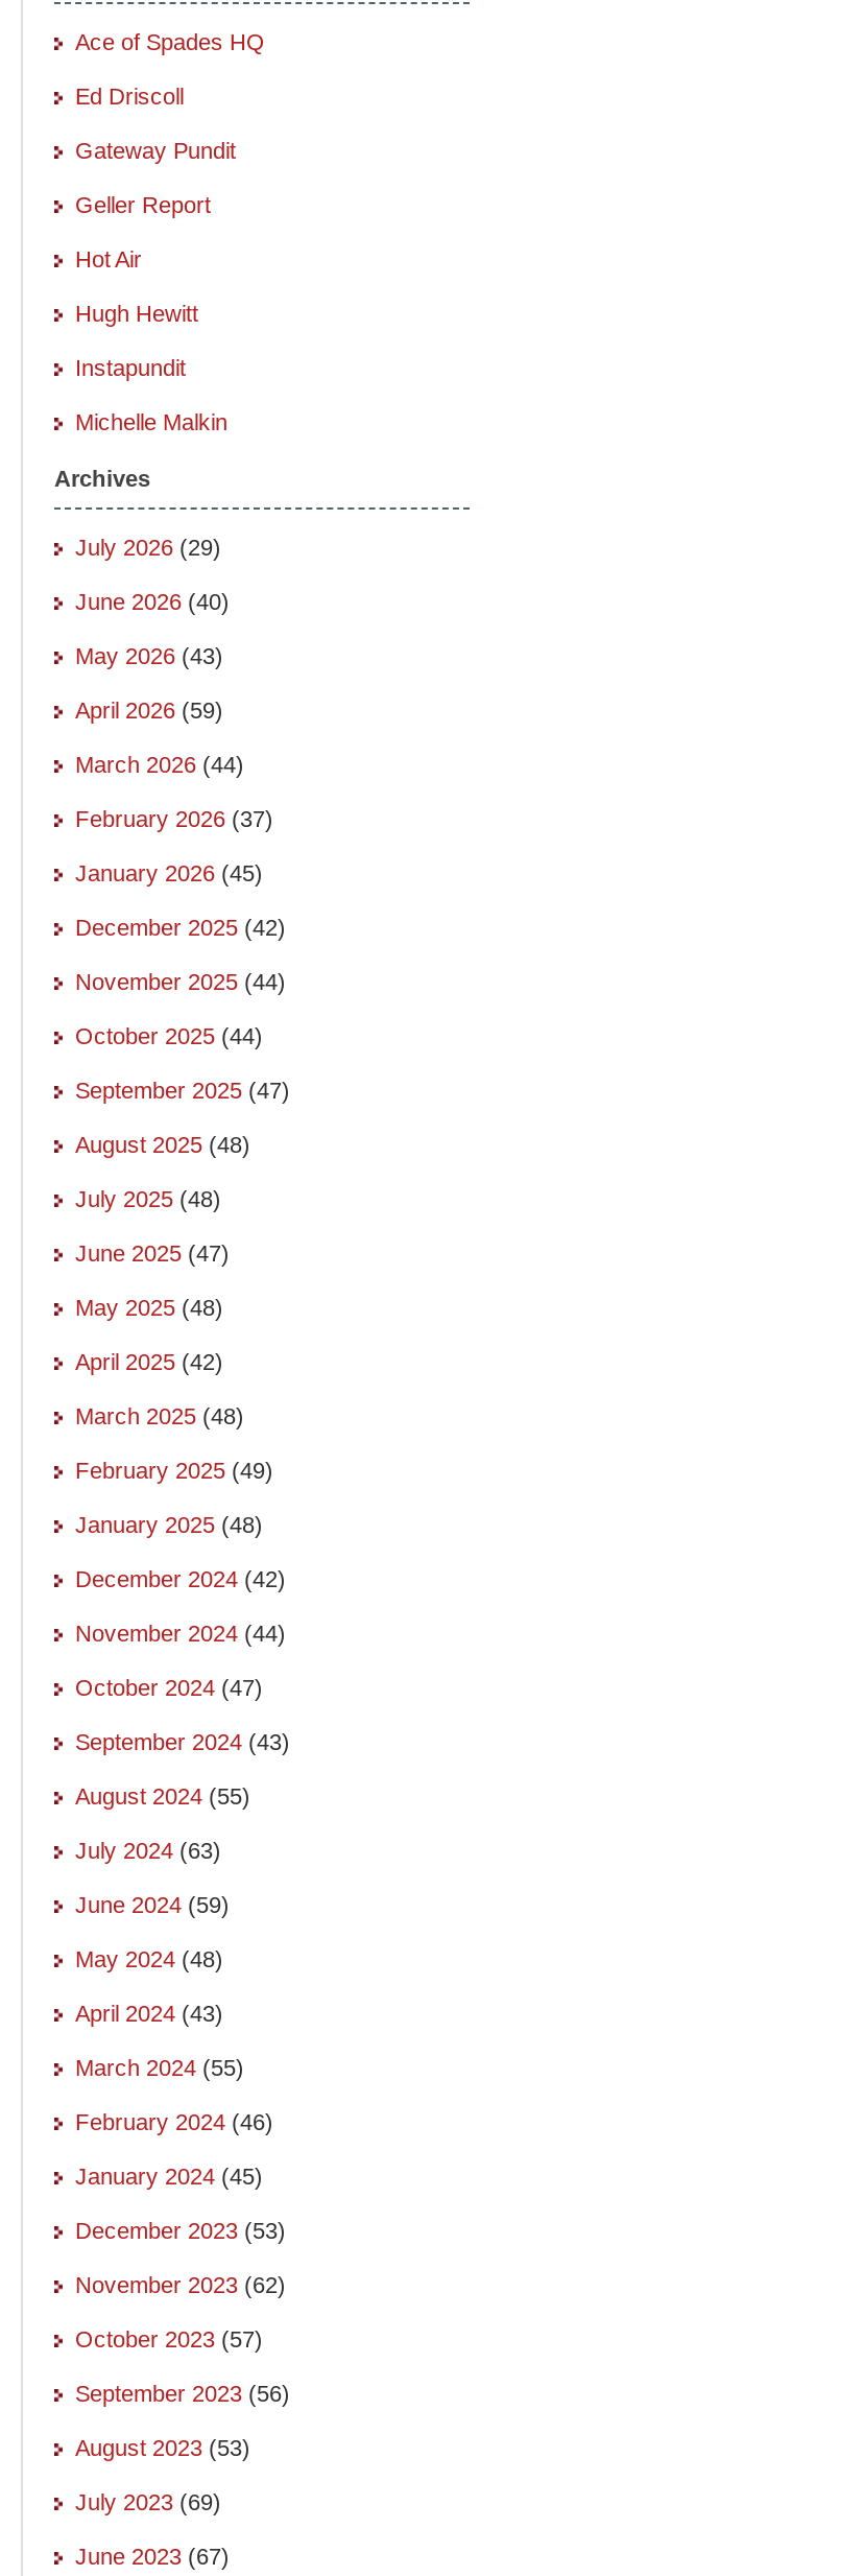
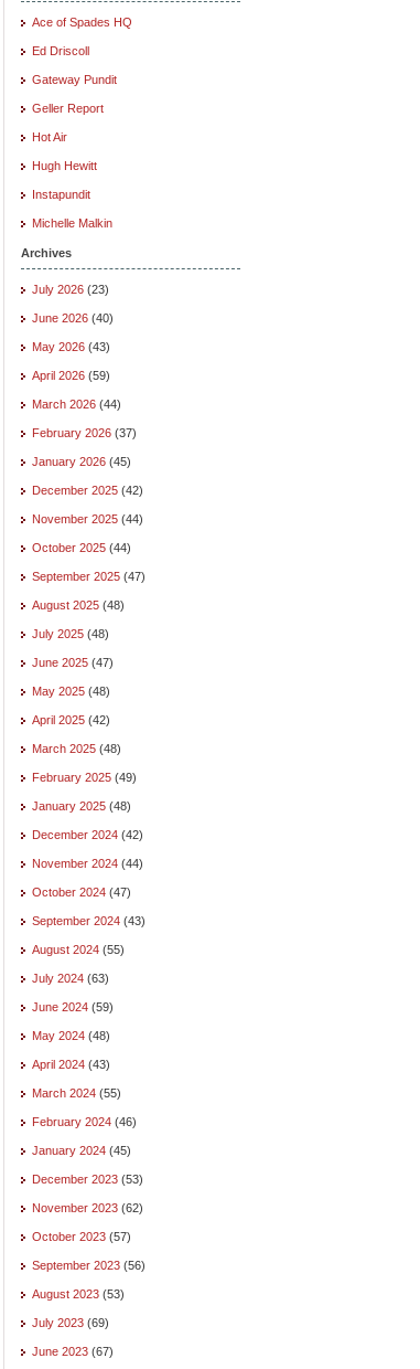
[75,534,221,559] July 2026 (29) -> [32,282,109,295] July 2026 (23)

